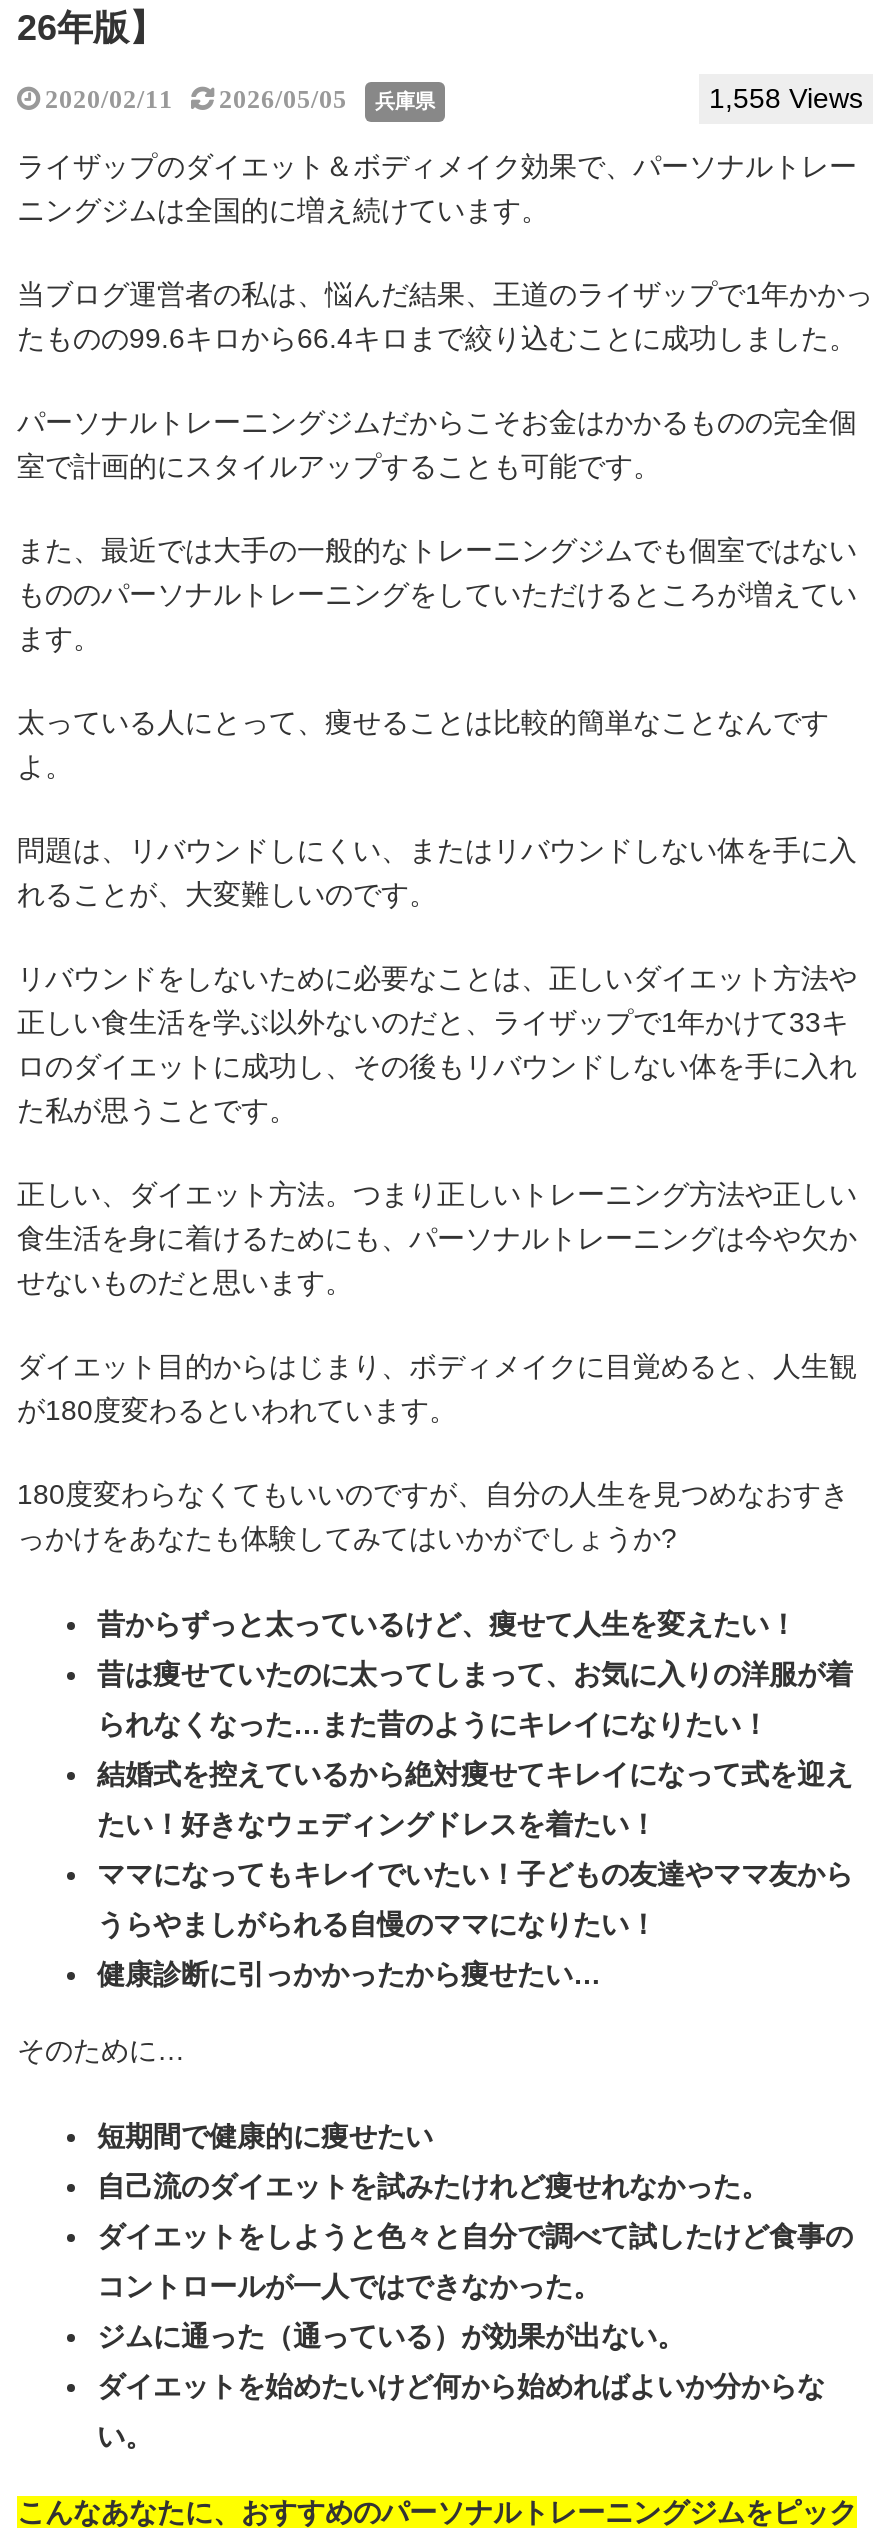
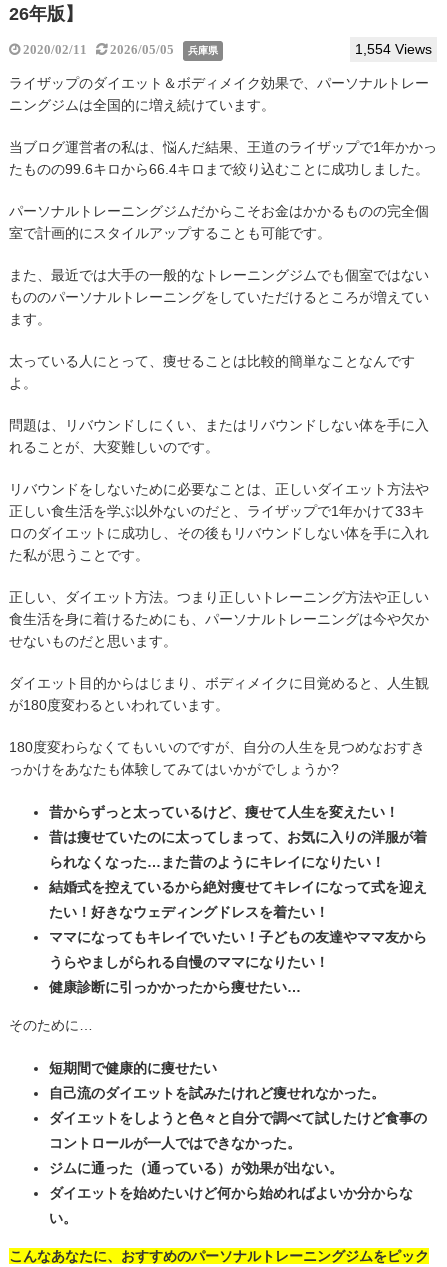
[709,81,863,113] 1,558 Views -> [355,41,432,57] 1,554 Views

